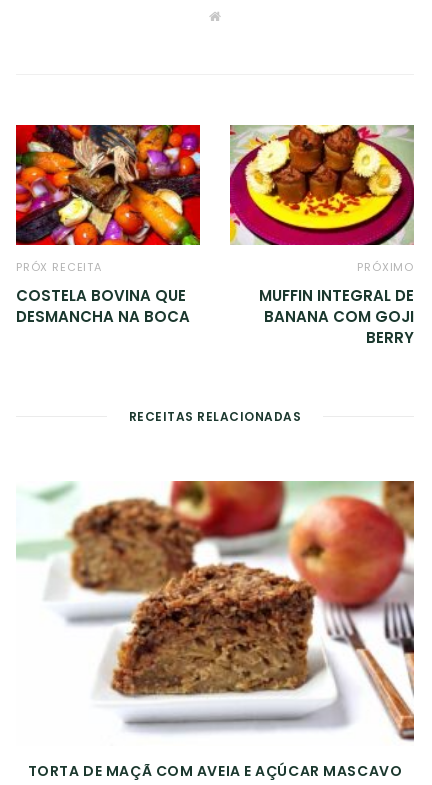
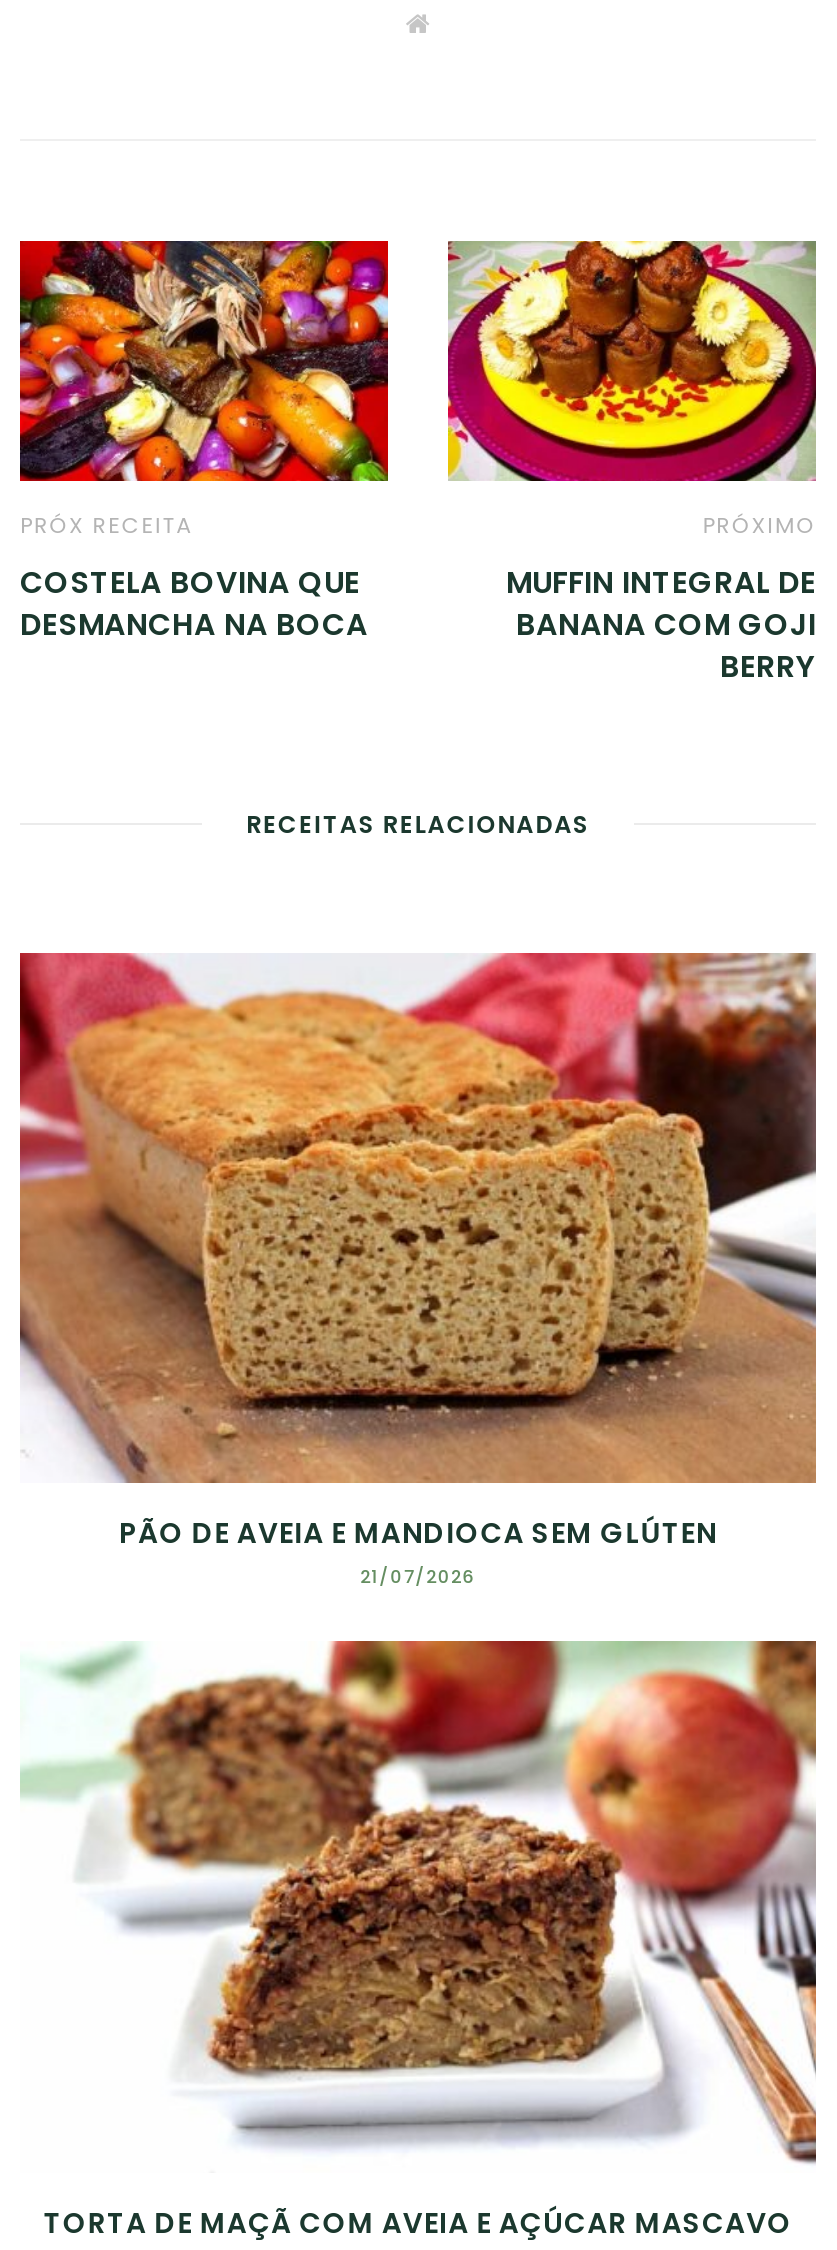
none -> [18,951,818,1590] [image] | PÃO DE AVEIA E MANDIOCA SEM GLÚTEN | 21/07/2026

